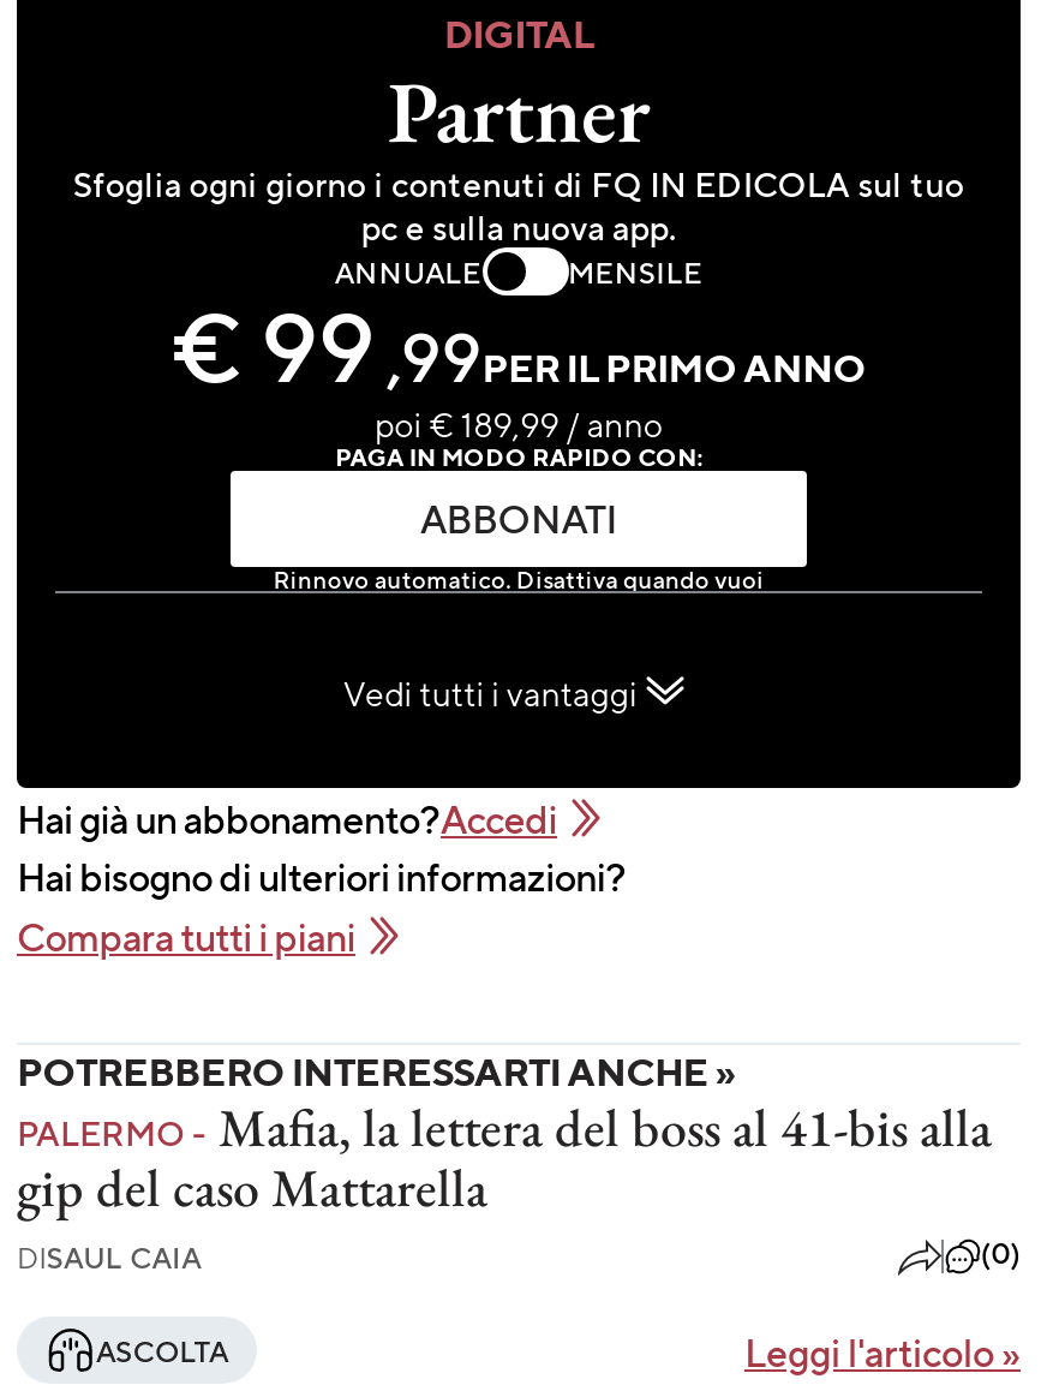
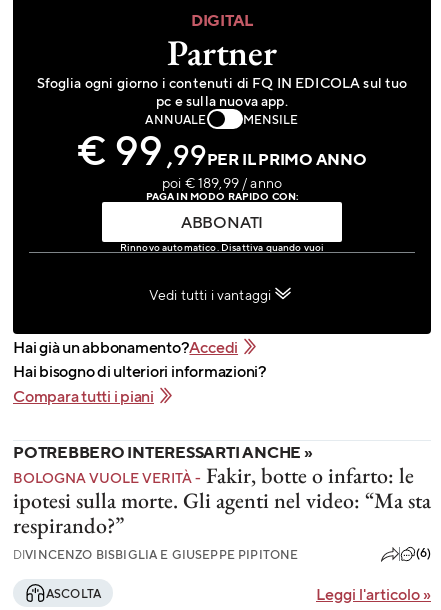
[17,1094,1021,1275] PALERMO - Mafia, la lettera del boss al 41-bis alla | gip del caso Mattarella | DISAUL CAIA | (0) -> [13,461,431,562] BOLOGNA VUOLE VERITÀ - Fakir, botte o infarto: le | ipotesi sulla morte. Gli agenti nel video: “Ma sta | respirando?” | DIVINCENZO BISBIGLIA E GIUSEPPE PIPITONE | (6)

